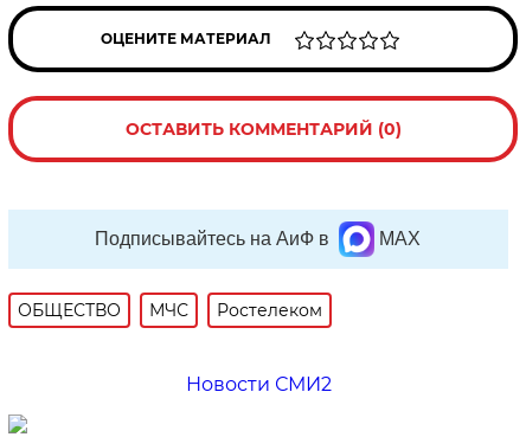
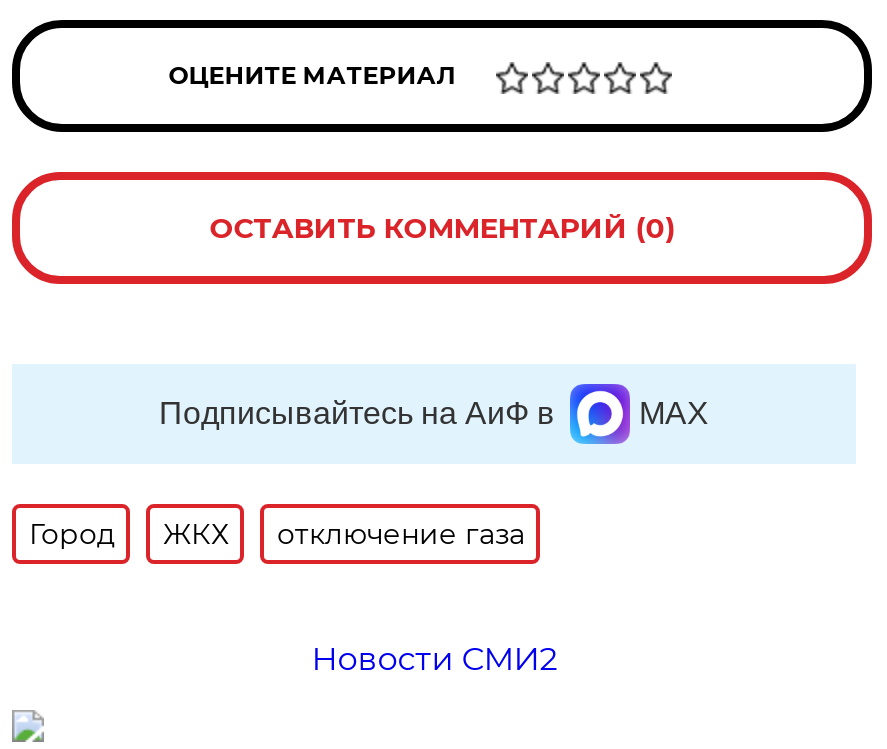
[18,300,323,321] ОБЩЕСТВО | МЧС | Ростелеком -> [29,516,525,552] Город | ЖКХ | отключение газа

